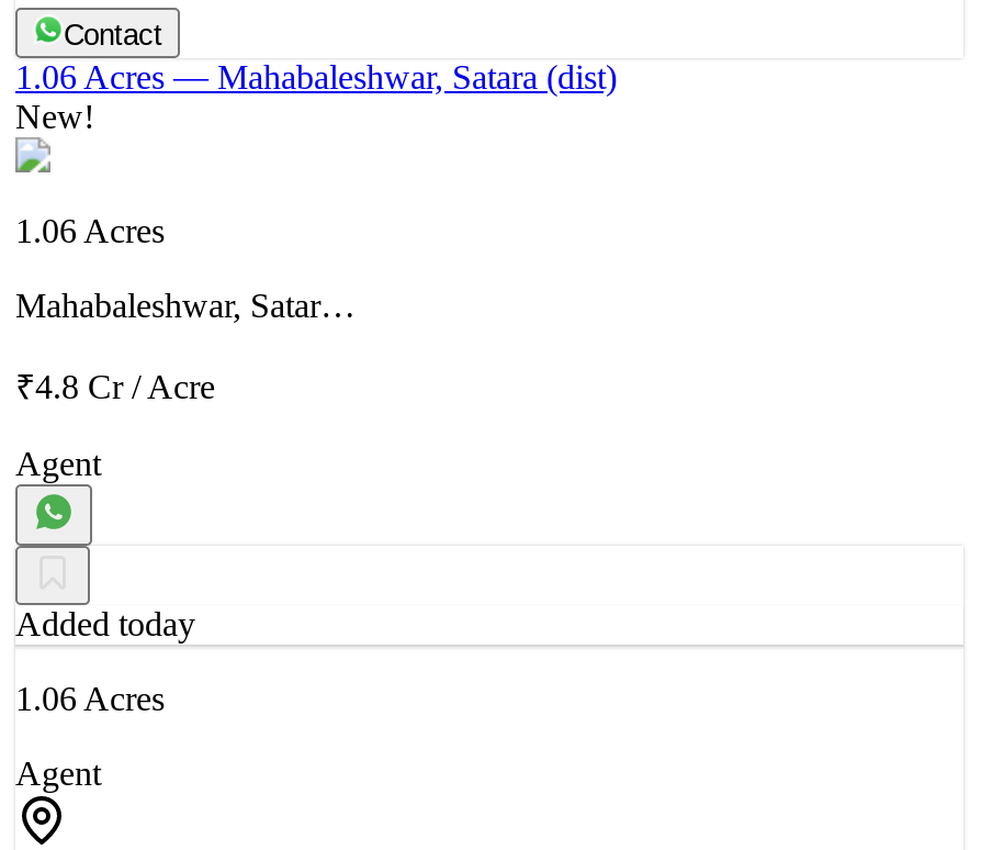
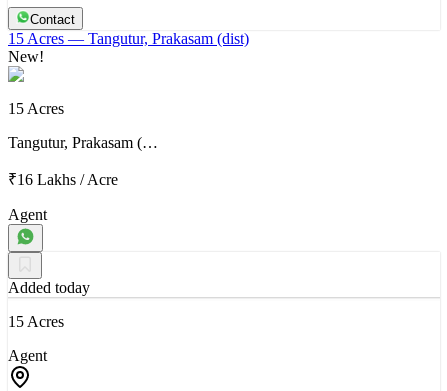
[15,59,617,96] 1.06 Acres— Mahabaleshwar, Satara (dist) -> [8,30,249,47] 15 Acres— Tangutur, Prakasam (dist)
[15,213,165,250] 1.06 Acres -> [8,100,64,117] 15 Acres
[15,288,356,325] Mahabaleshwar, Satar… -> [8,134,158,151] Tangutur, Prakasam (…
[15,369,215,406] ₹4.8 Cr / Acre -> [8,171,118,188] ₹16 Lakhs / Acre
[15,681,165,718] 1.06 Acres -> [8,313,64,330] 15 Acres

